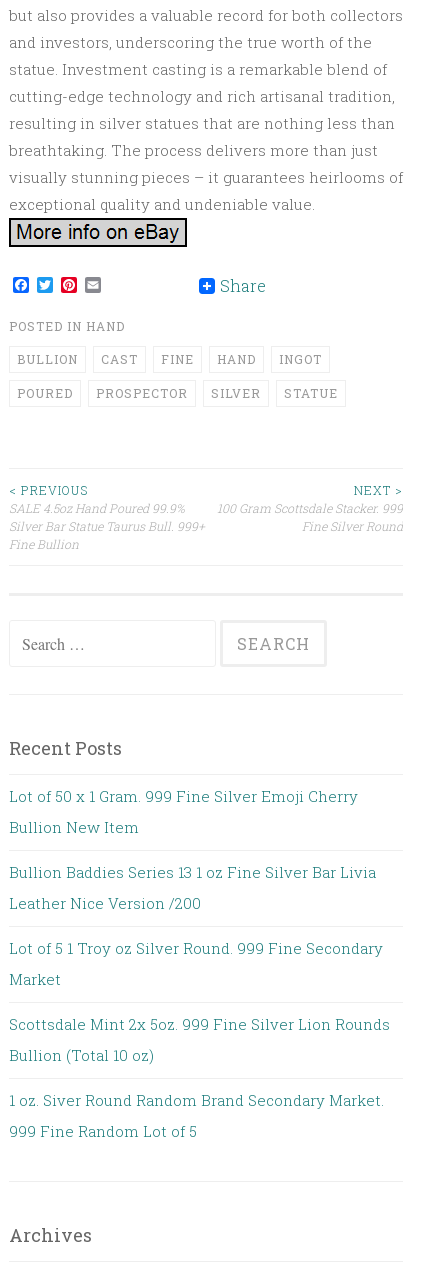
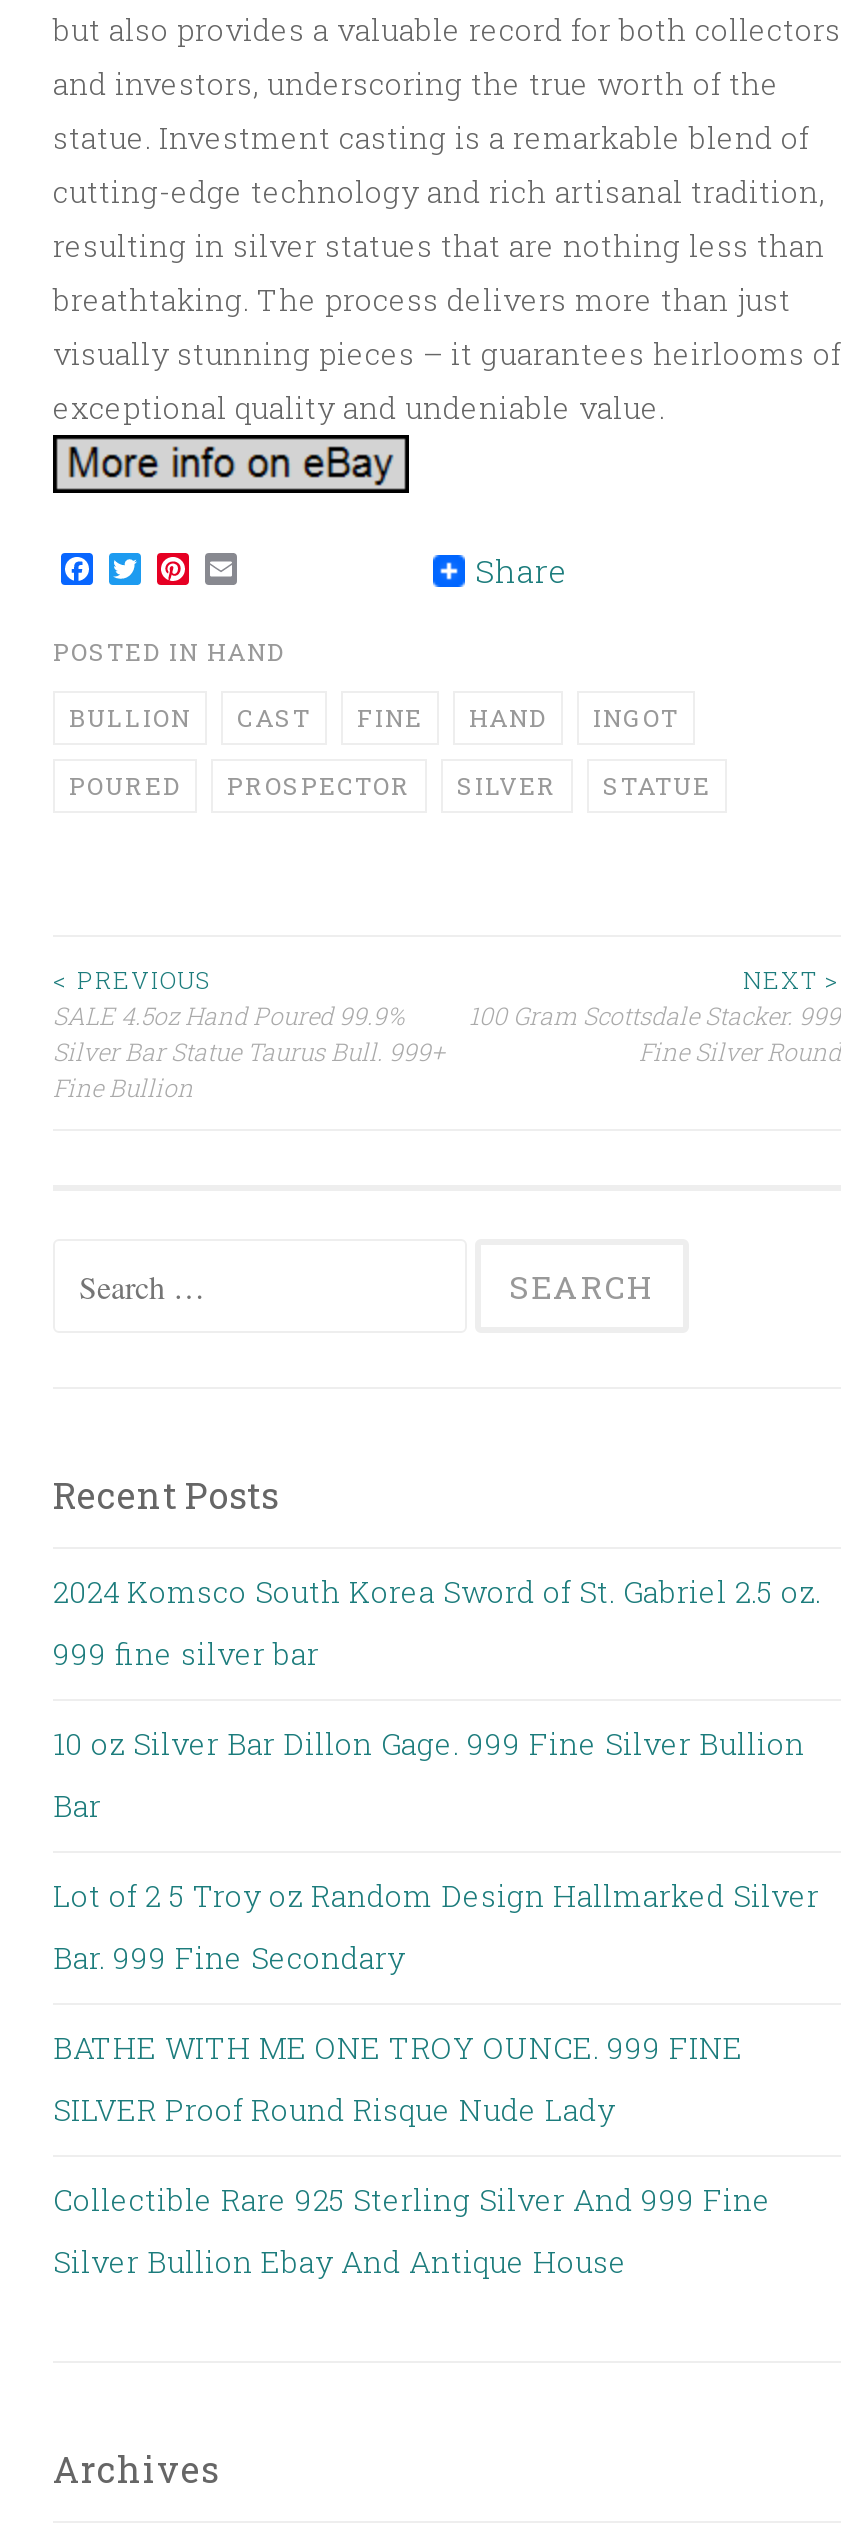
[9,786,358,806] Lot of 50 x 1 Gram. 999 Fine Silver Emoji Cherry -> [53,1571,821,1611] 2024 Komsco South Korea Sword of St. Gabriel 2.5 oz.
[9,817,139,837] Bullion New Item -> [53,1633,319,1673] 999 fine silver bar
[9,862,376,882] Bullion Baddies Series 13 1 oz Fine Silver Bar Livia -> [53,1723,805,1763] 10 oz Silver Bar Dillon Gage. 999 Fine Silver Bullion
[9,893,201,913] Leather Nice Version /200 -> [53,1785,101,1825] Bar
[9,938,383,958] Lot of 5 1 Troy oz Silver Round. 999 Fine Secondary -> [53,1875,819,1915] Lot of 2 5 Troy oz Random Design Hallmarked Silver
[9,969,61,989] Market -> [53,1937,405,1977] Bar. 999 Fine Secondary
[9,1014,390,1034] Scottsdale Mint 2x 5oz. 999 Fine Silver Lion Rounds -> [53,2027,743,2067] BATHE WITH ME ONE TROY OUNCE. 999 FINE
[9,1045,154,1065] Bullion (Total 10 oz) -> [53,2089,615,2129] SILVER Proof Round Risque Nude Lady
[9,1090,384,1110] 1 oz. Siver Round Random Brand Secondary Market. -> [53,2179,771,2219] Collectible Rare 925 Sterling Silver And 999 Fine
[9,1121,197,1141] 999 Fine Random Lot of 5 -> [53,2241,627,2281] Silver Bullion Ebay And Antique House

